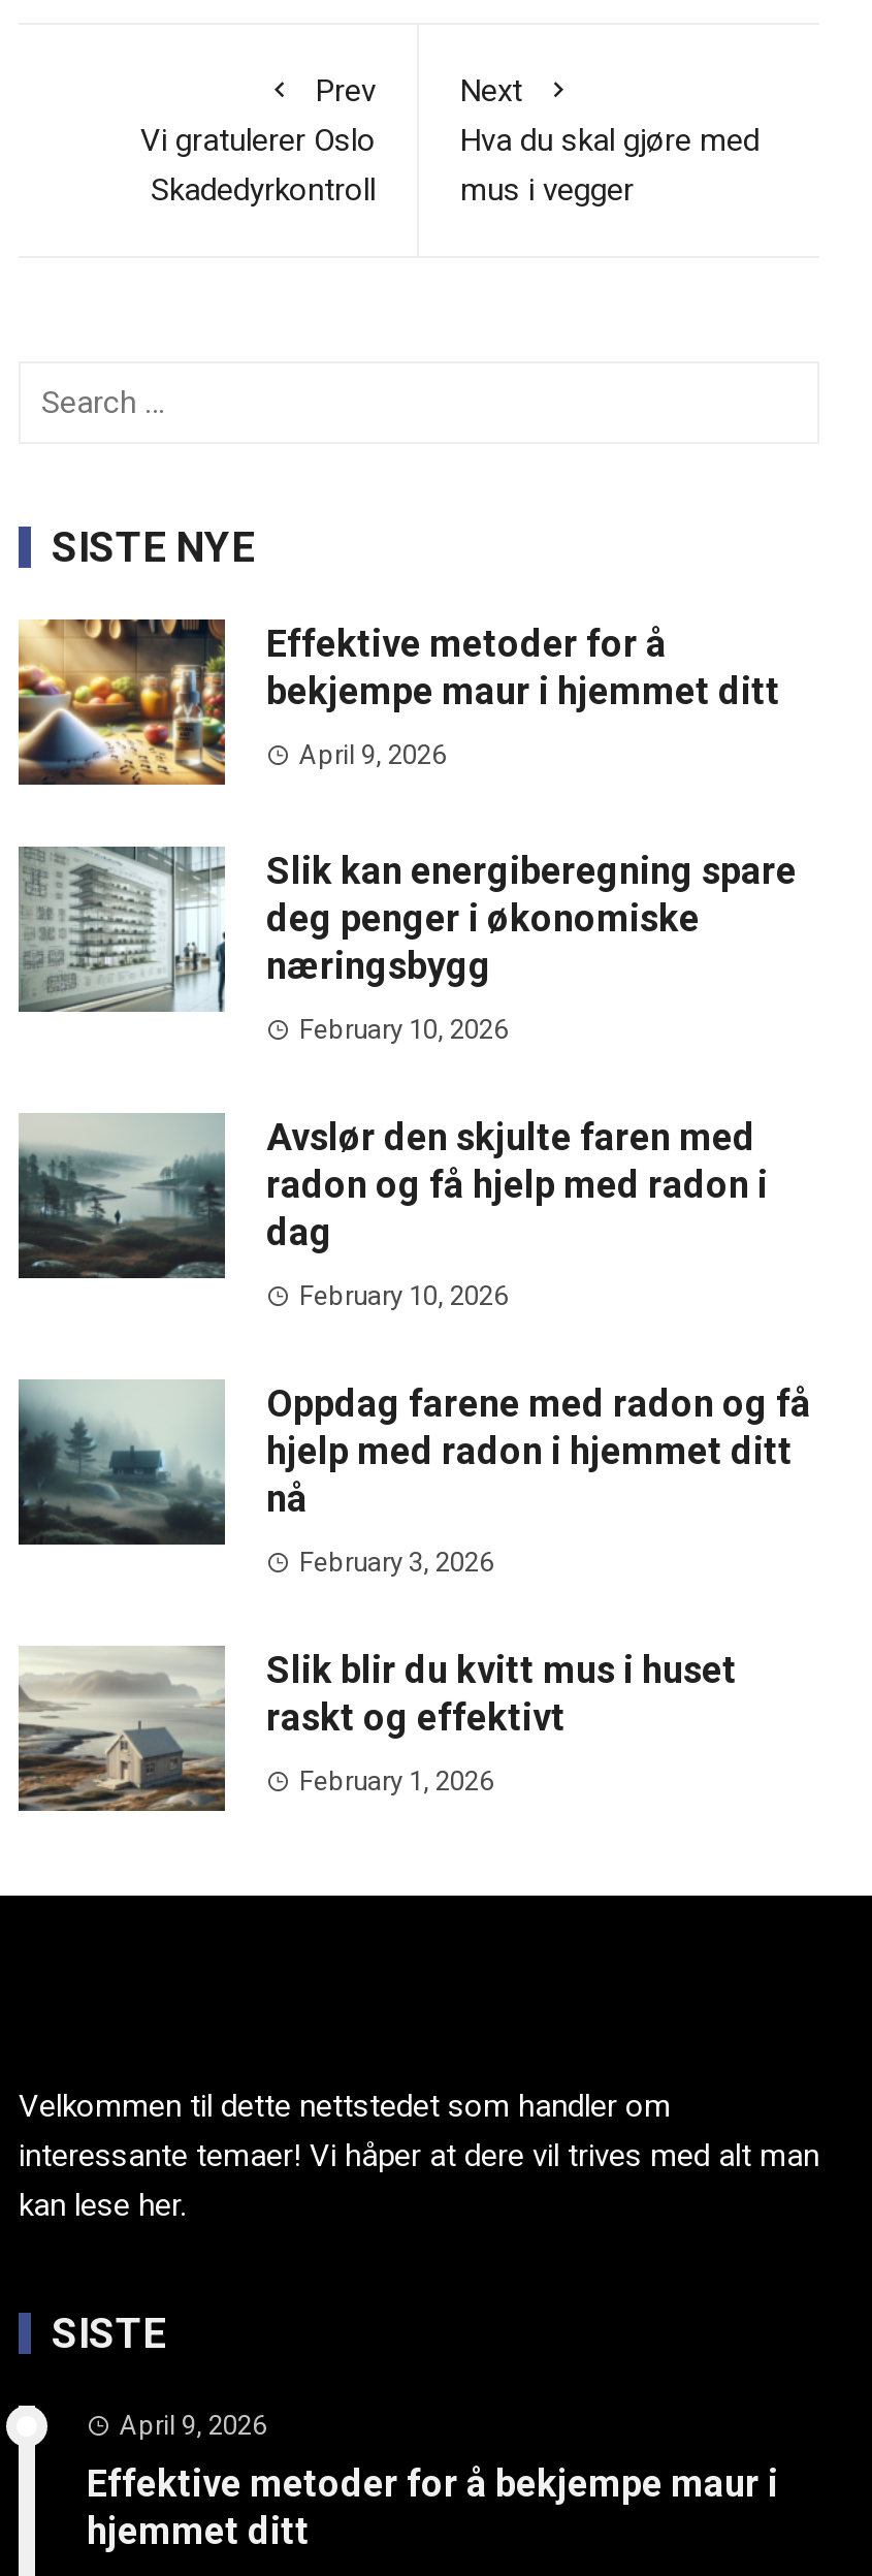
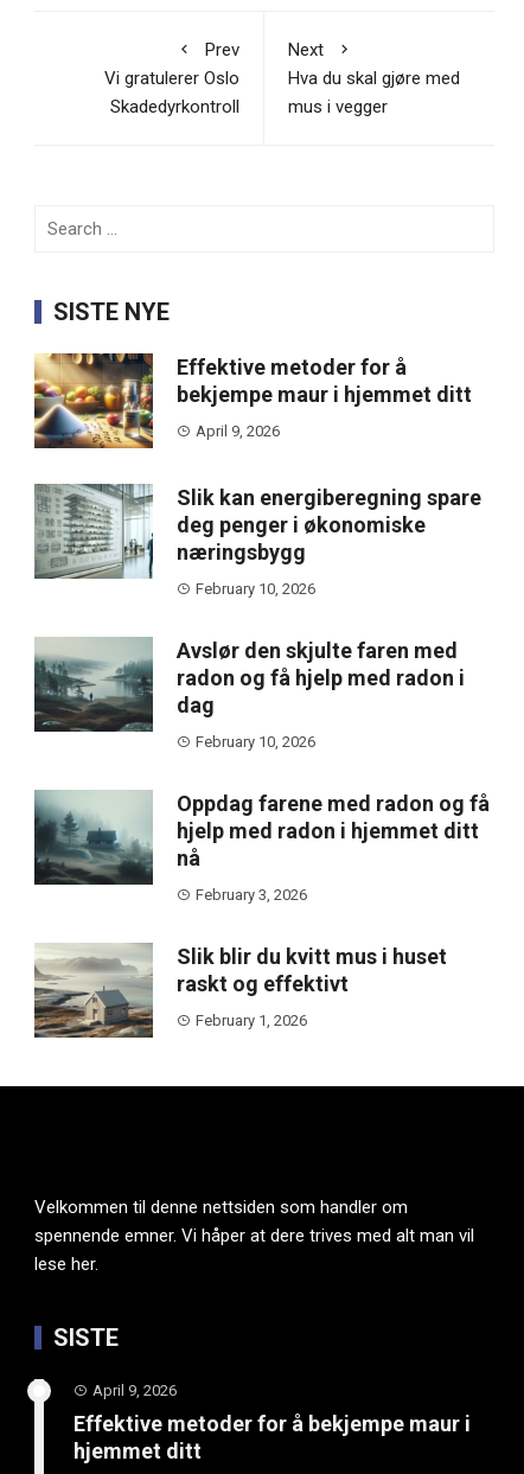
[19,2087,819,2224] Velkommen til dette nettstedet som handler om | interessante temaer! Vi håper at dere vil trives med alt man | kan lese her. -> [34,1196,474,1275] Velkommen til denne nettsiden som handler om | spennende emner. Vi håper at dere trives med alt man vil | lese her.

